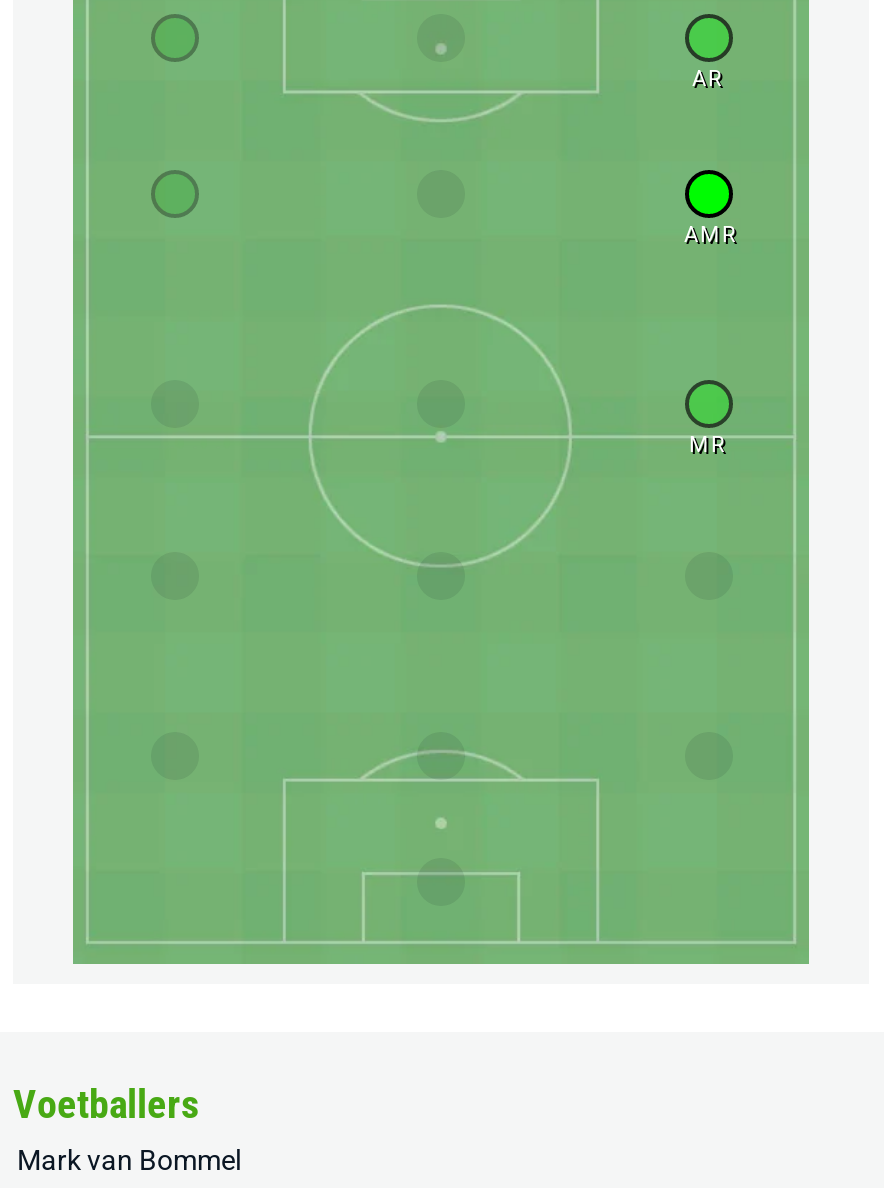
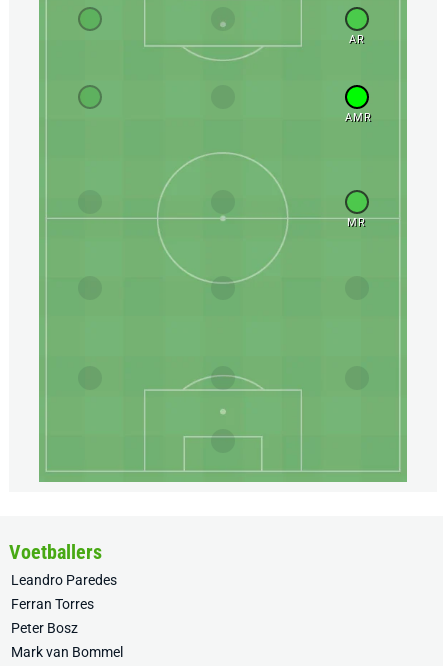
none -> [11,572,117,636] Leandro Paredes | Ferran Torres | Peter Bosz

